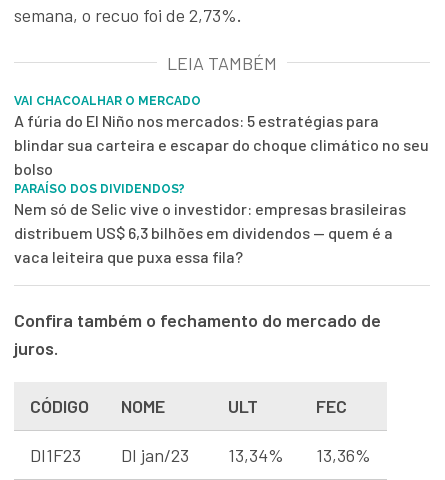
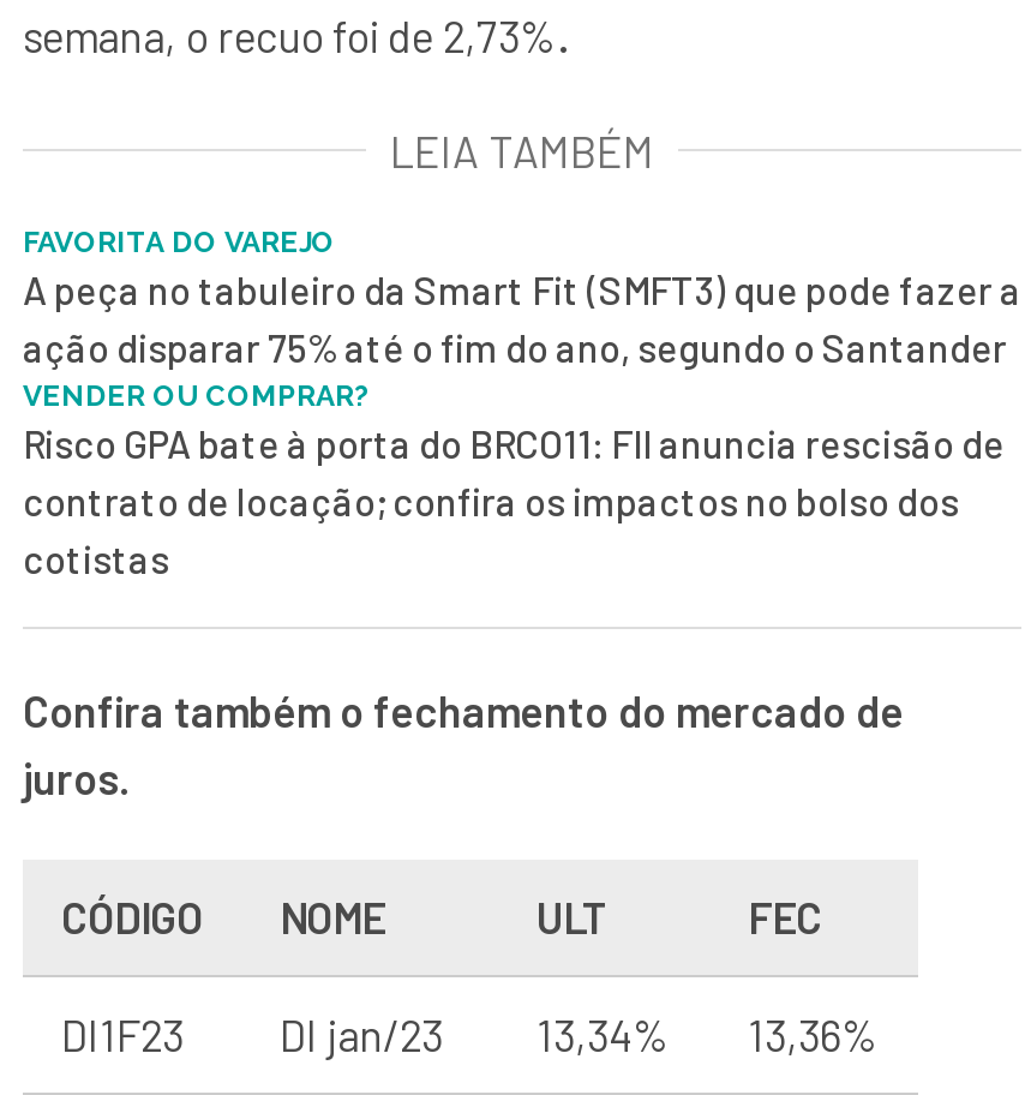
[14,94,429,266] VAI CHACOALHAR O MERCADO | A fúria do El Niño nos mercados: 5 estratégias para | blindar sua carteira e escapar do choque climático no seu | bolso | PARAÍSO DOS DIVIDENDOS? | Nem só de Selic vive o investidor: empresas brasileiras | distribuem US$ 6,3 bilhões em dividendos — quem é a | vaca leiteira que puxa essa fila? -> [23,225,1021,581] FAVORITA DO VAREJO | A peça no tabuleiro da Smart Fit (SMFT3) que pode fazer a | ação disparar 75% até o fim do ano, segundo o Santander | VENDER OU COMPRAR? | Risco GPA bate à porta do BRCO11: FII anuncia rescisão de | contrato de locação; confira os impactos no bolso dos | cotistas

